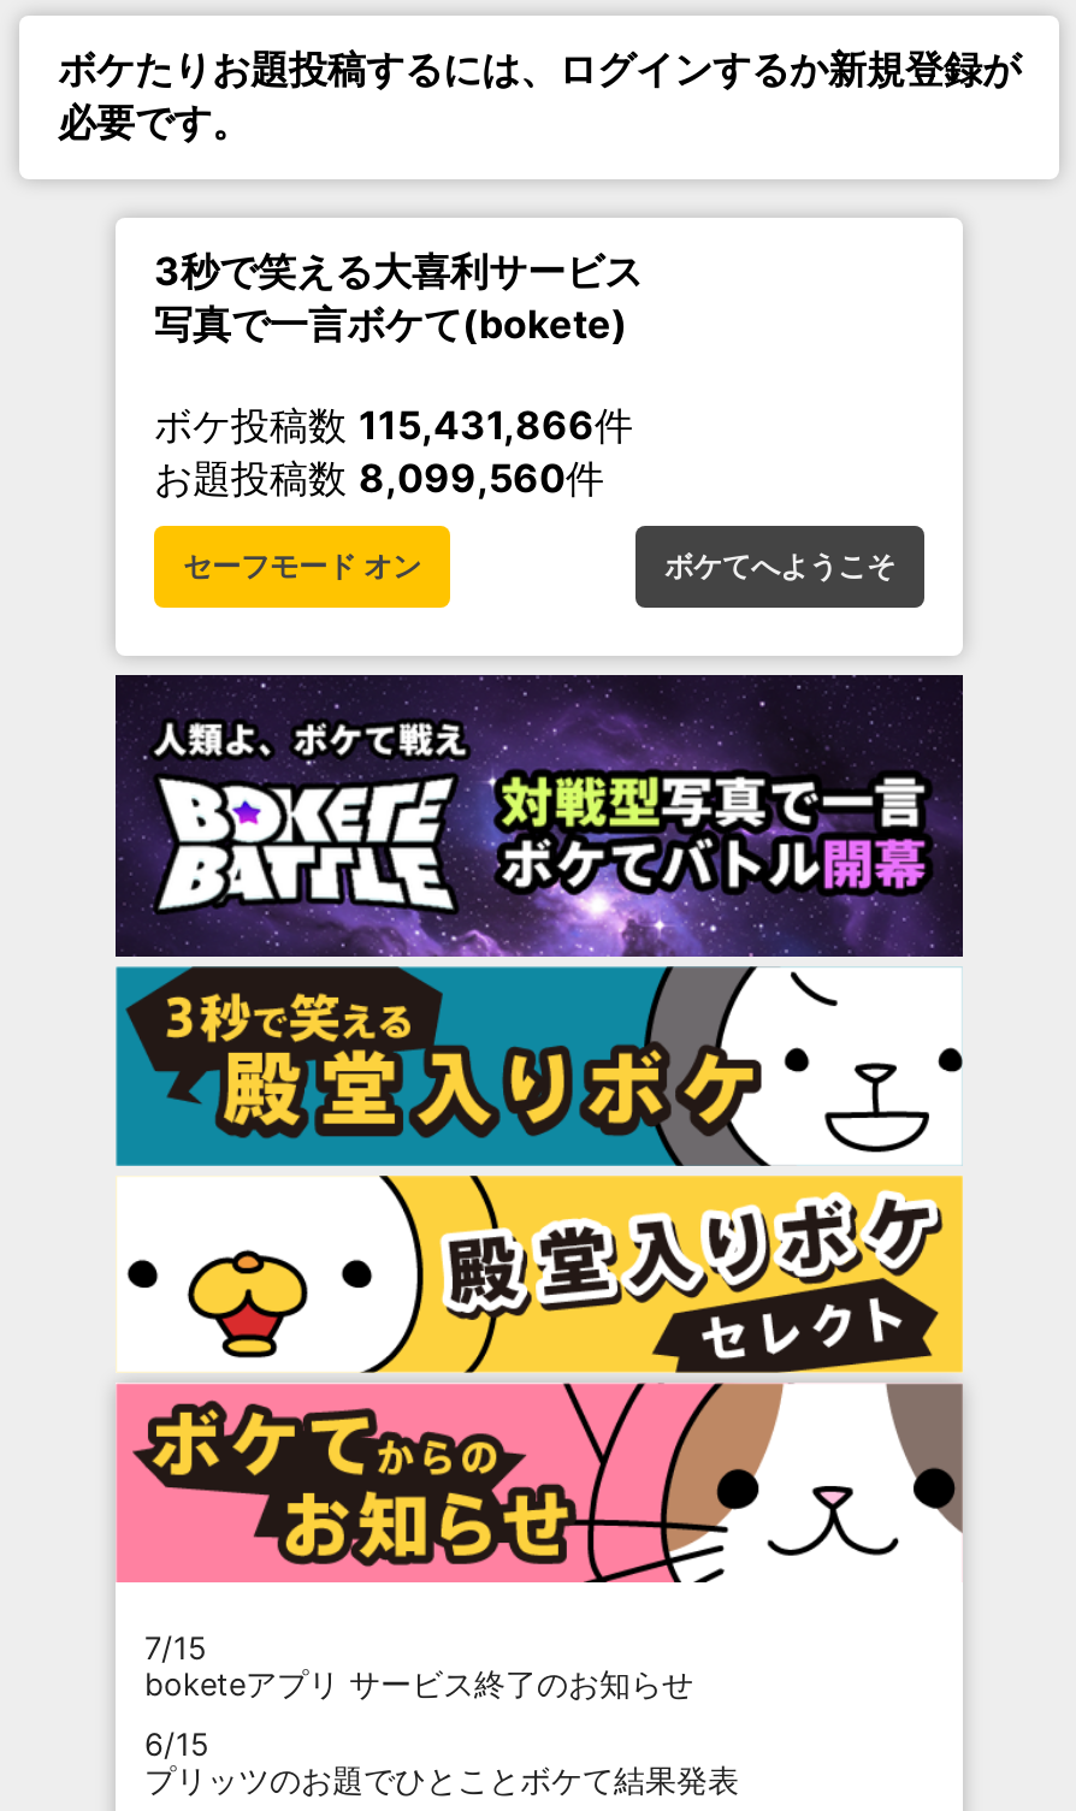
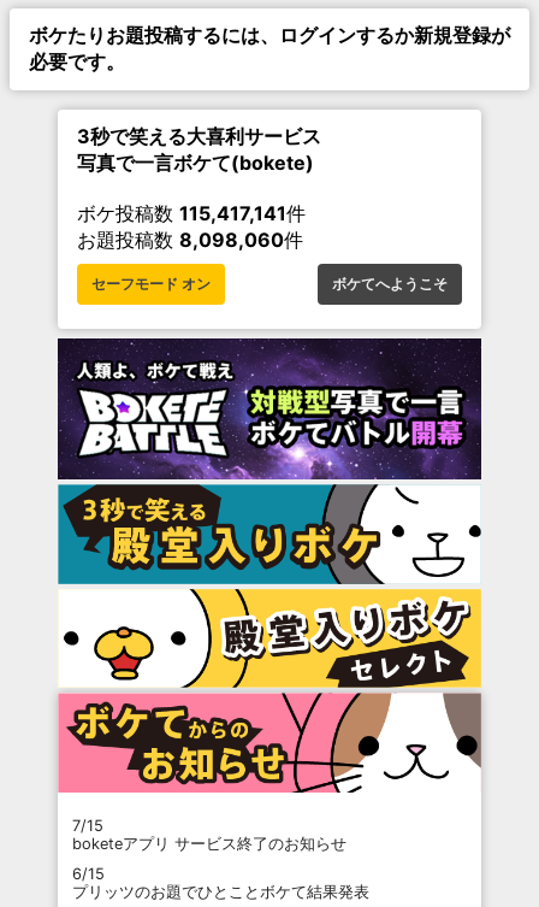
[154,401,633,449] ボケ投稿数115,431,866件 -> [77,201,306,225] ボケ投稿数115,417,141件
[154,454,604,502] お題投稿数8,099,560件 -> [77,228,303,252] お題投稿数8,098,060件

